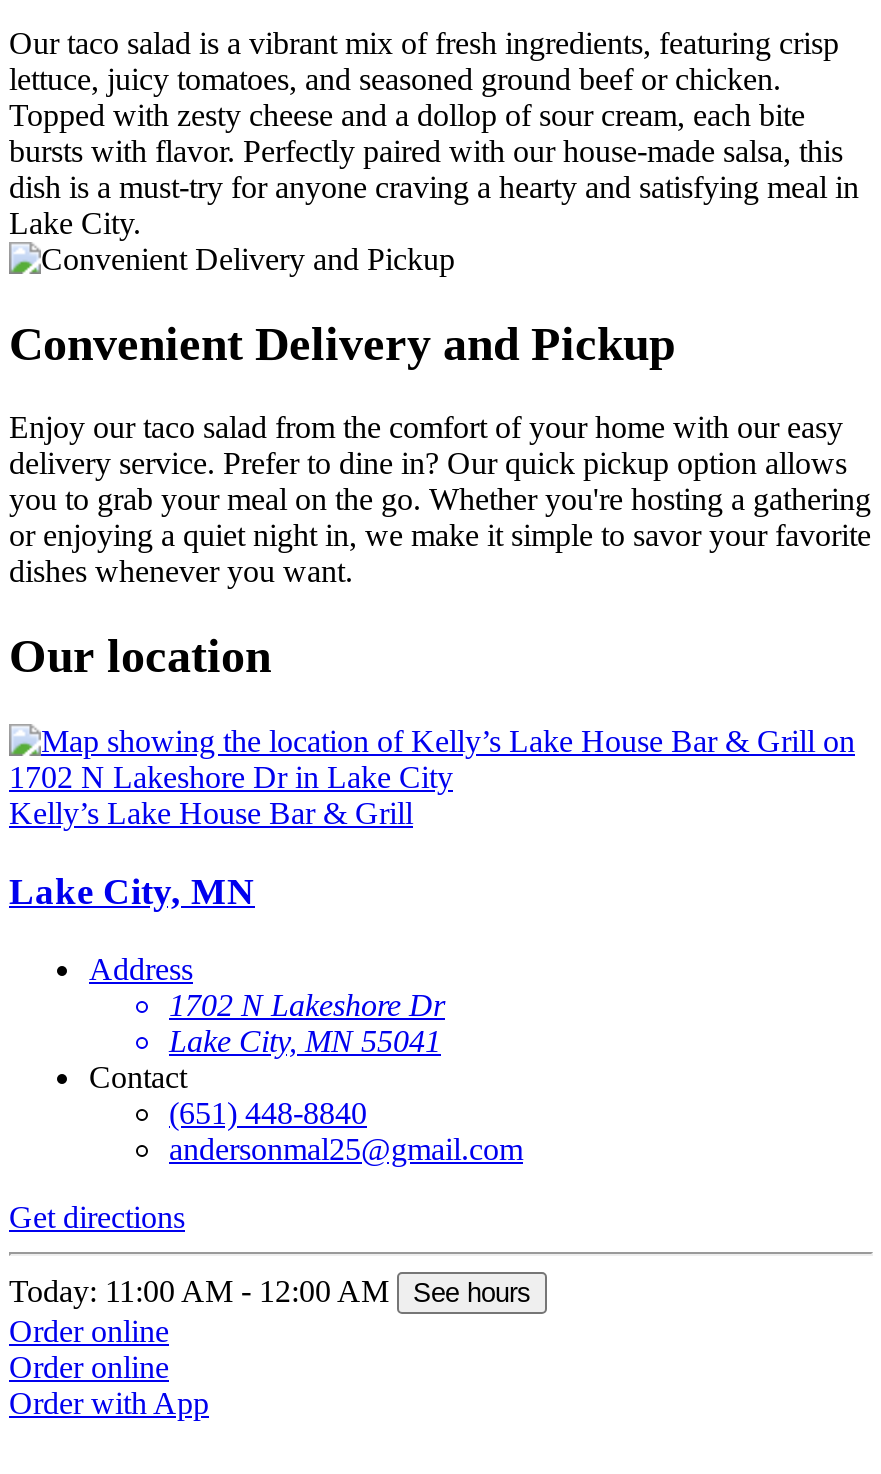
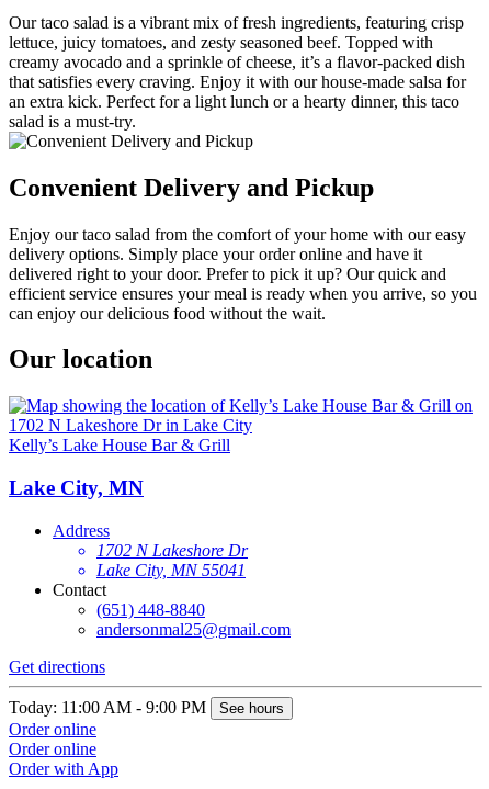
[9,61,859,239] lettuce, juicy tomatoes, and seasoned ground beef or chicken. | Topped with zesty cheese and a dollop of sour cream, each bite | bursts with flavor. Perfectly paired with our house-made salsa, this | dish is a must-try for anyone craving a hearty and satisfying meal in | Lake City. -> [9,33,466,130] lettuce, juicy tomatoes, and zesty seasoned beef. Topped with | creamy avocado and a sprinkle of cheese, it’s a flavor-packed dish | that satisfies every craving. Enjoy it with our house-made salsa for | an extra kick. Perfect for a light lunch or a hearty dinner, this taco | salad is a must-try.
[9,447,871,589] delivery service. Prefer to dine in? Our quick pickup option allows | you to grab your meal on the go. Whether you're hosting a gathering | or enjoying a quiet night in, we make it simple to savor your favorite | dishes whenever you want. -> [9,244,477,322] delivery options. Simply place your order online and have it | delivered right to your door. Prefer to pick it up? Our quick and | efficient service ensures your meal is ready when you arrive, so you | can enjoy our delicious food without the wait.
[9,1274,531,1308] Today: 11:00 AM - 12:00 AM See hours -> [9,698,284,716] Today: 11:00 AM - 9:00 PM See hours

